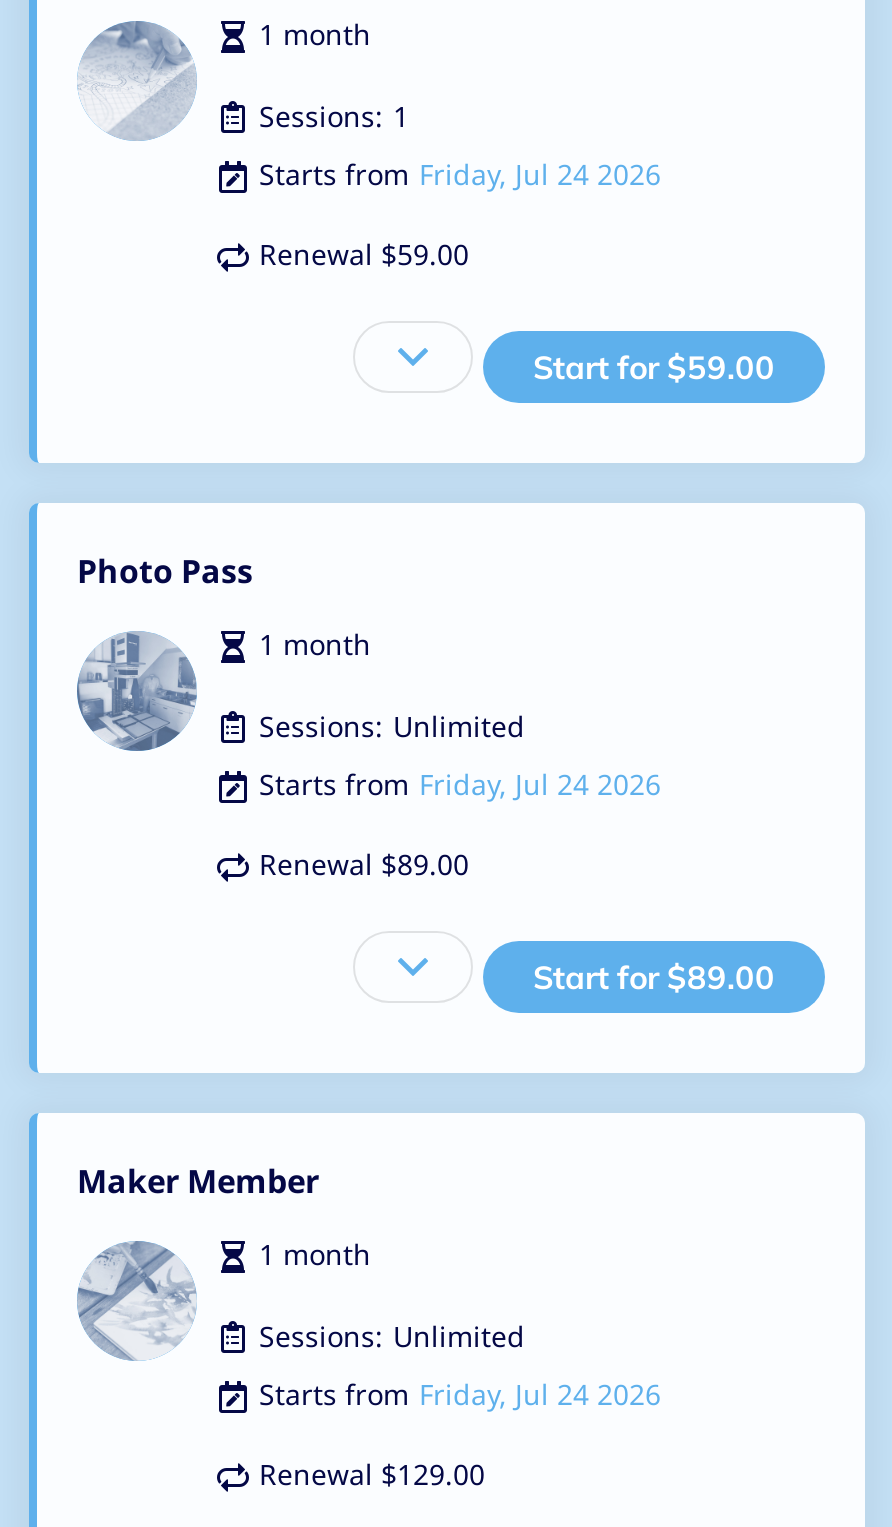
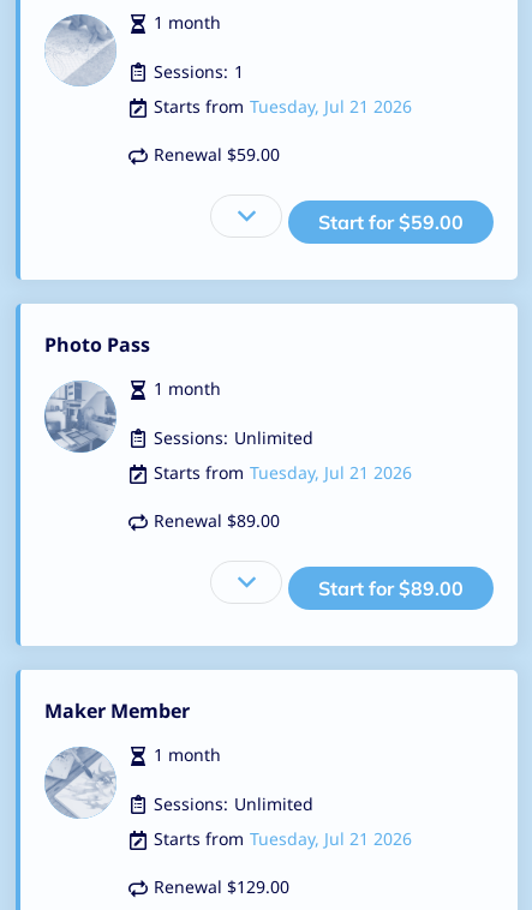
[259,155,661,193] Starts from Friday, Jul 24 2026 -> [154,95,412,118] Starts from Tuesday, Jul 21 2026
[259,765,661,803] Starts from Friday, Jul 24 2026 -> [154,461,412,484] Starts from Tuesday, Jul 21 2026
[259,1375,661,1413] Starts from Friday, Jul 24 2026 -> [154,827,412,850] Starts from Tuesday, Jul 21 2026

